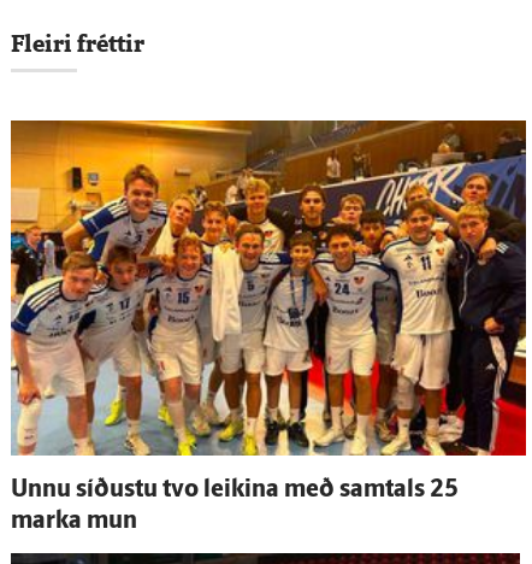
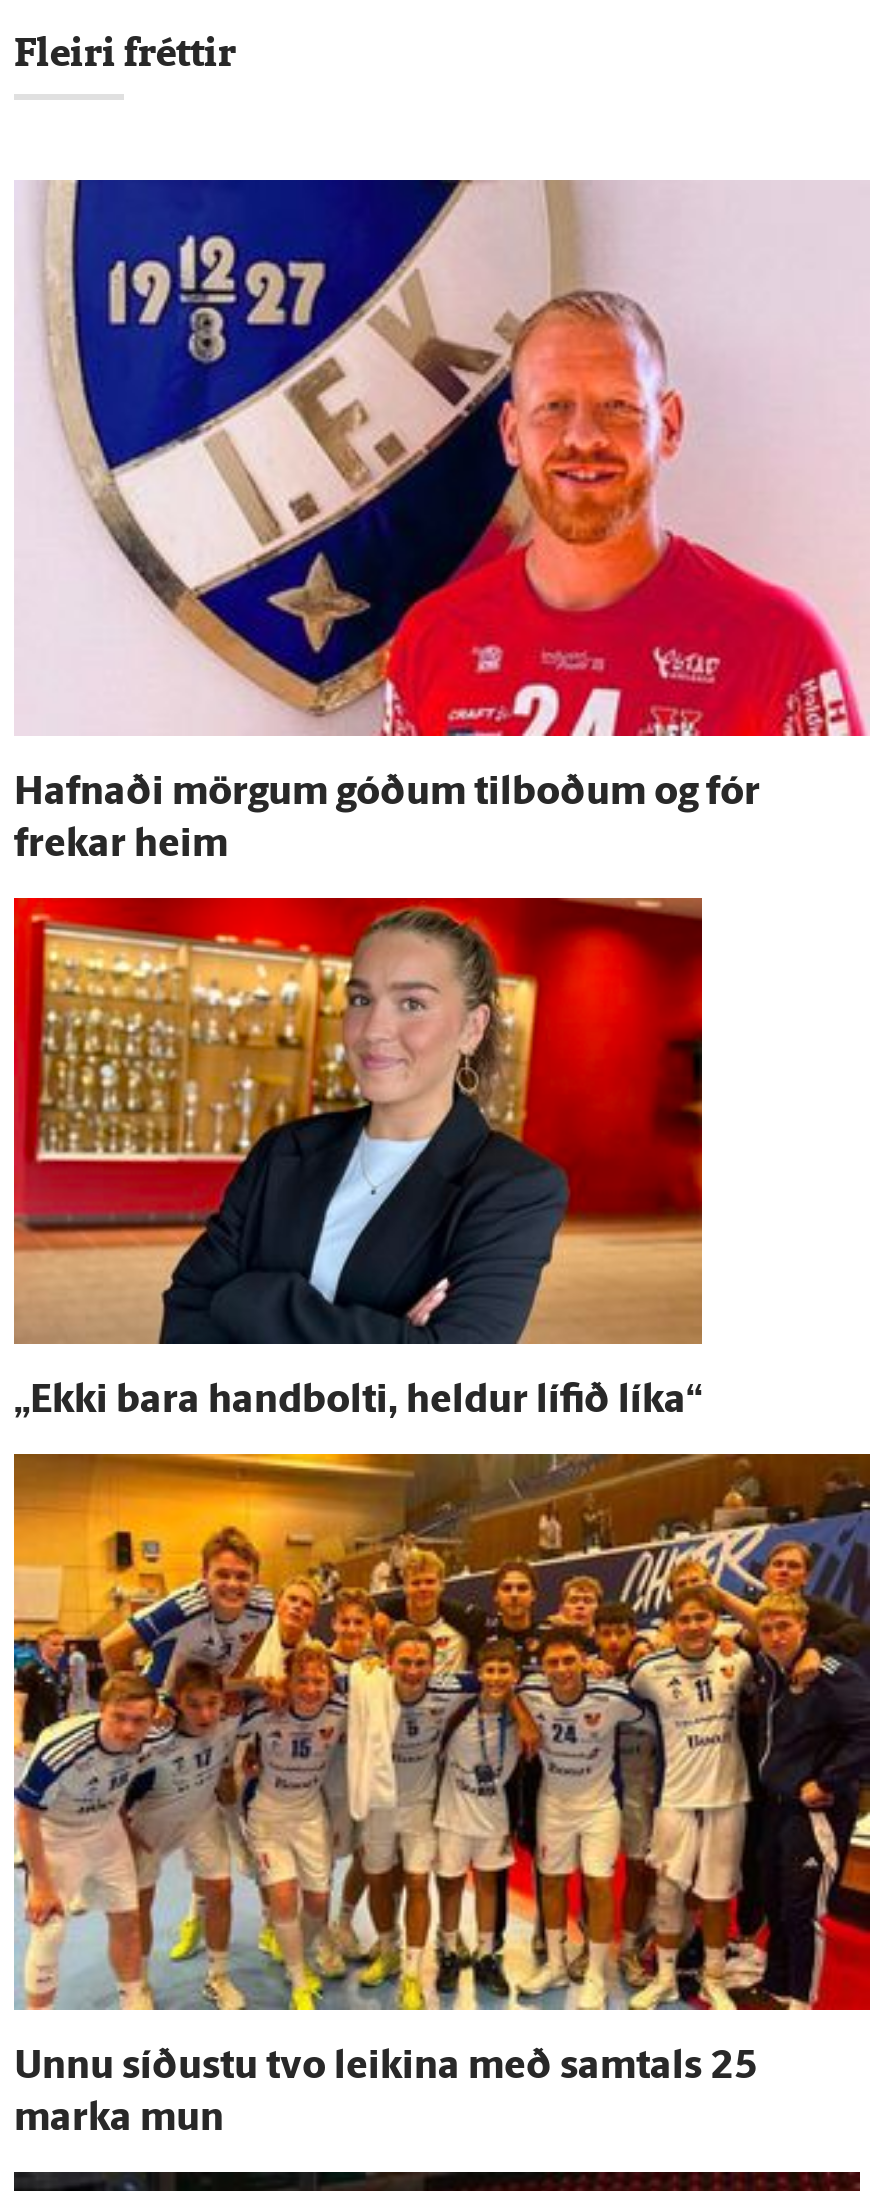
none -> [12,896,704,1422] [image] | „Ekki bara handbolti, heldur lífið líka“
none -> [14,178,870,866] [image] | Hafnaði mörgum góðum tilboðum og fór | frekar heim

